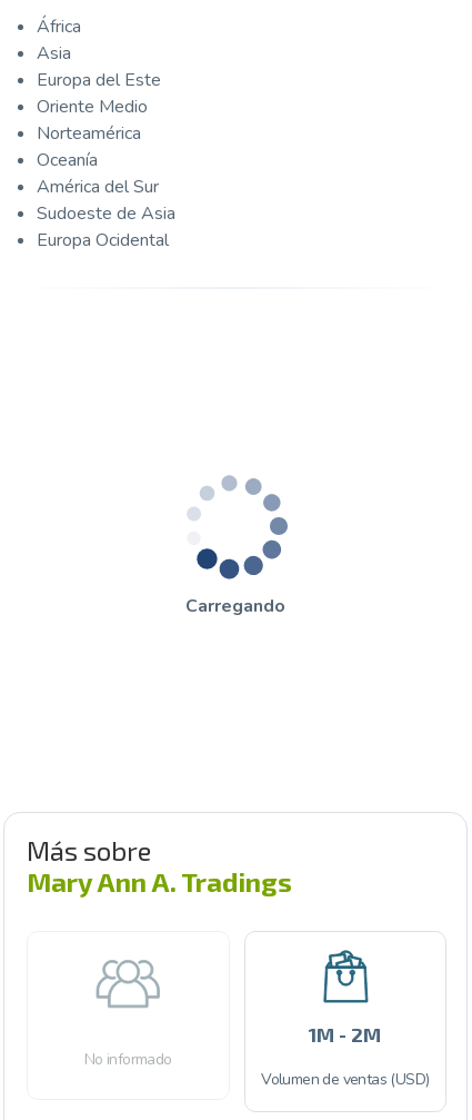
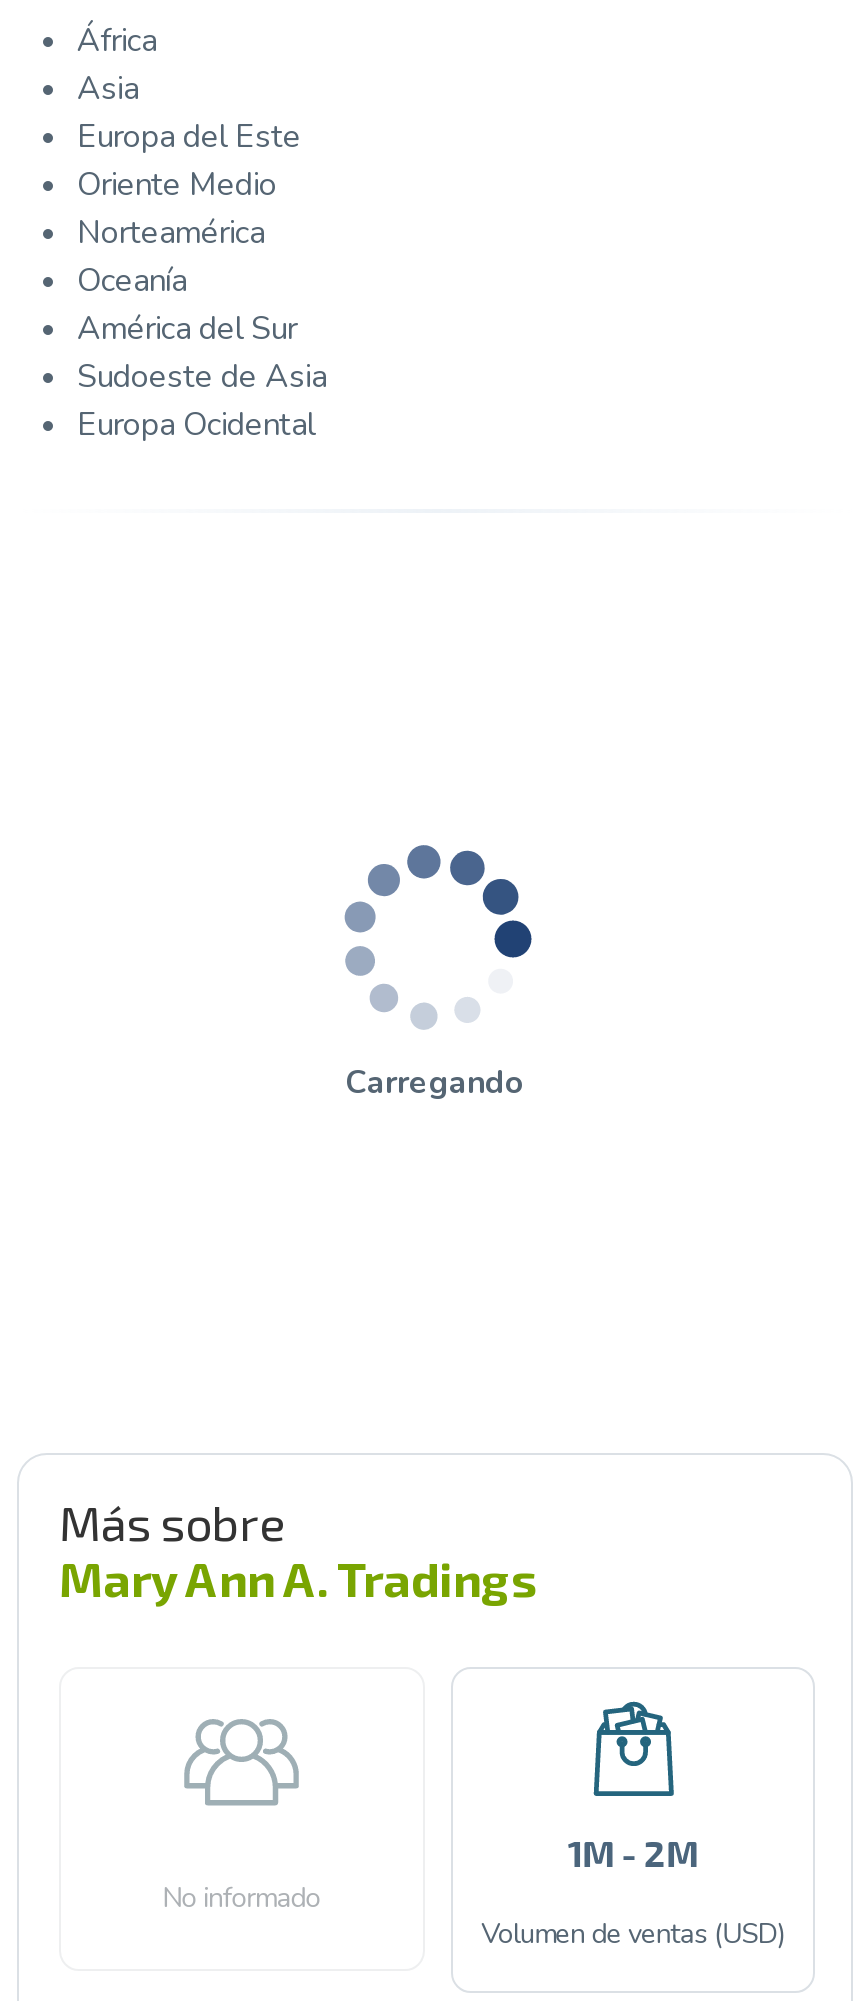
[185,474,289,581] [image] -> [343,843,533,1035] [image]

